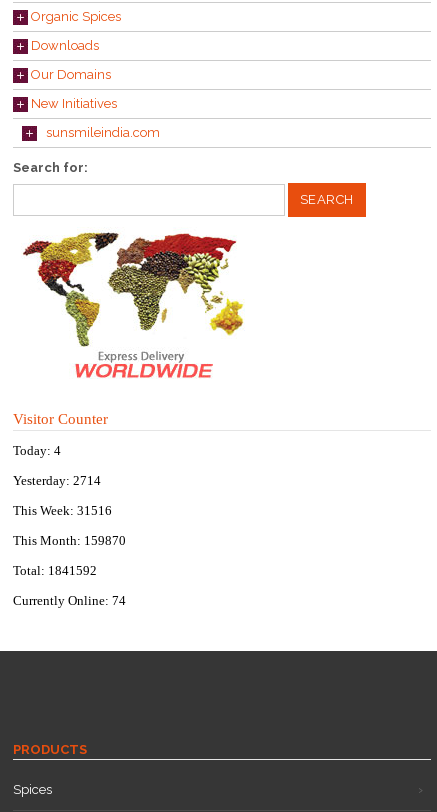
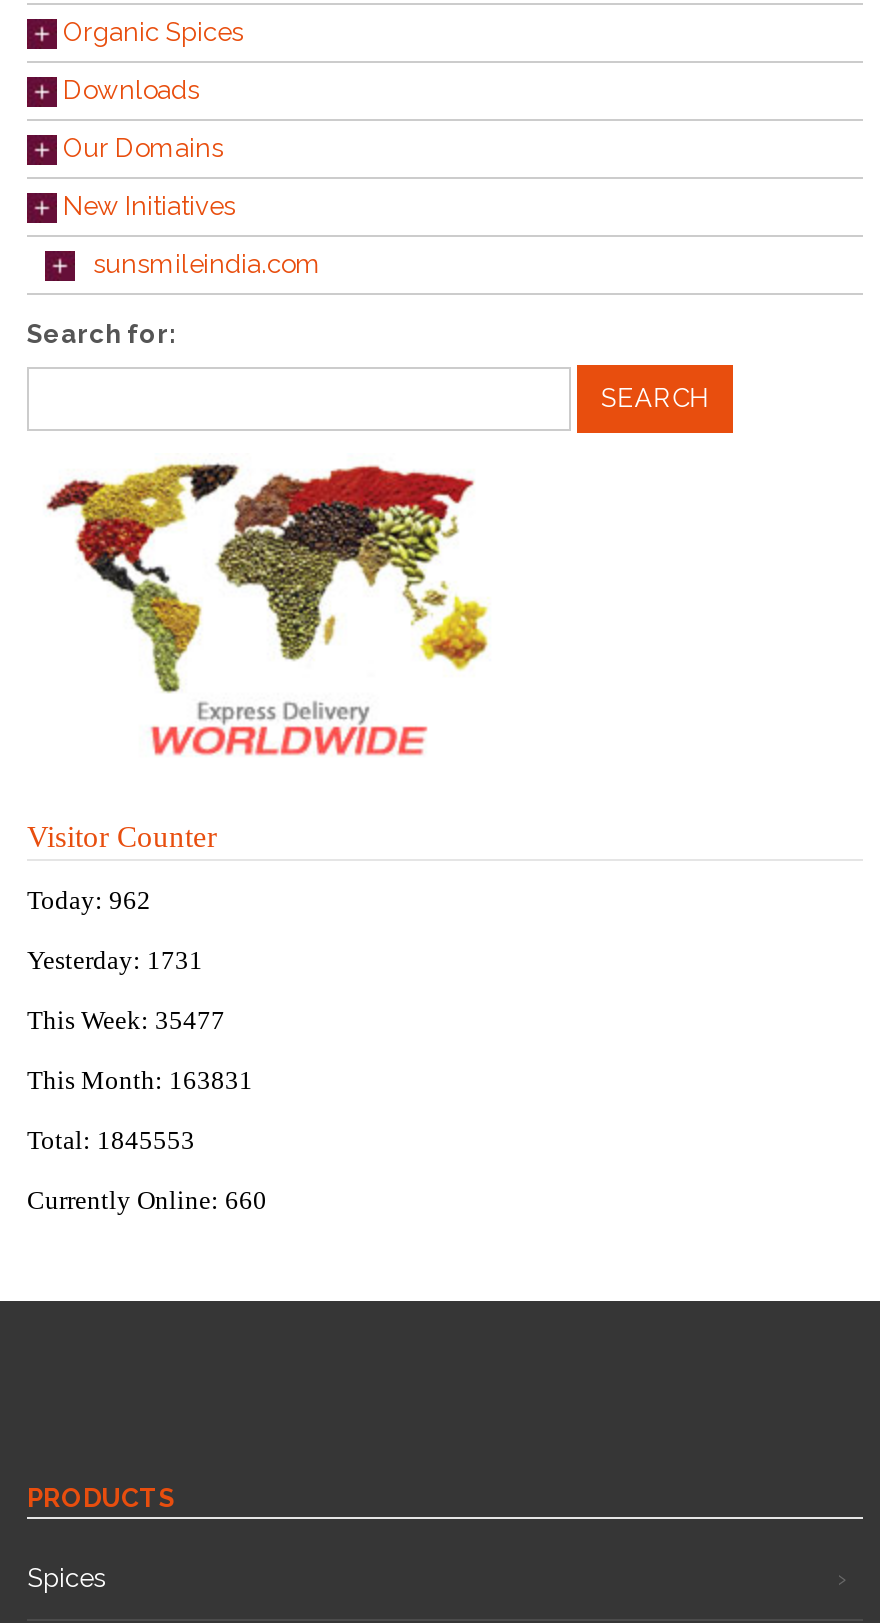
[13,443,61,458] Today: 4 -> [27,885,151,915] Today: 962
[13,473,101,488] Yesterday: 2714 -> [27,945,203,975] Yesterday: 1731
[13,503,112,518] This Week: 31516 -> [27,1005,225,1035] This Week: 35477
[13,533,126,548] This Month: 159870 -> [27,1065,253,1095] This Month: 163831
[13,563,97,578] Total: 1841592 -> [27,1125,195,1155] Total: 1845553
[13,593,126,608] Currently Online: 74 -> [27,1185,267,1215] Currently Online: 660

